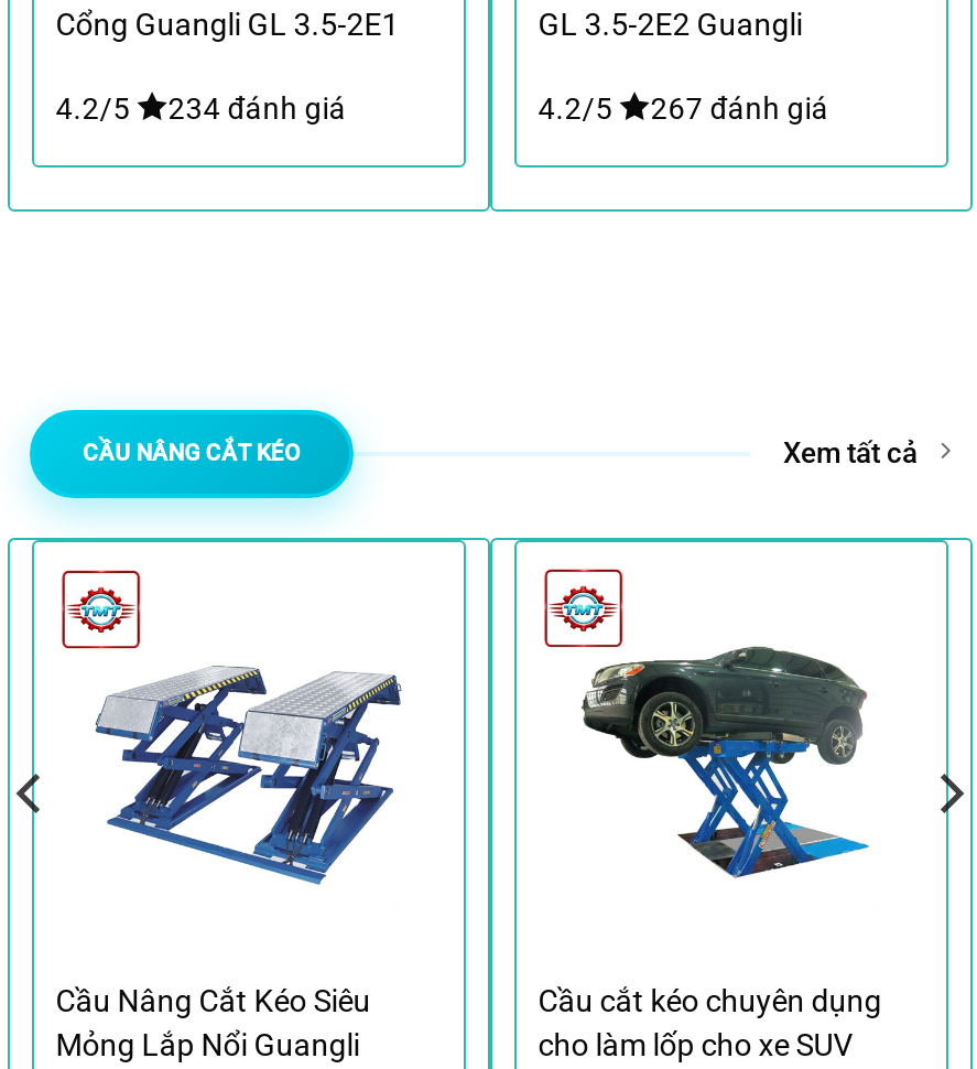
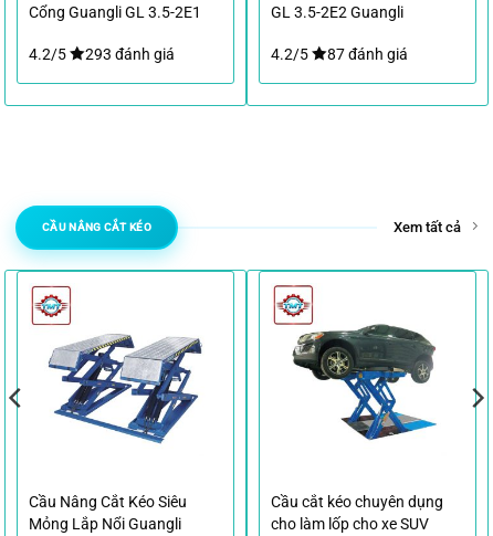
[56,89,347,125] 4.2/5 234 đánh giá -> [29,45,174,63] 4.2/5 293 đánh giá
[538,89,829,125] 4.2/5 267 đánh giá -> [271,45,408,63] 4.2/5 87 đánh giá

